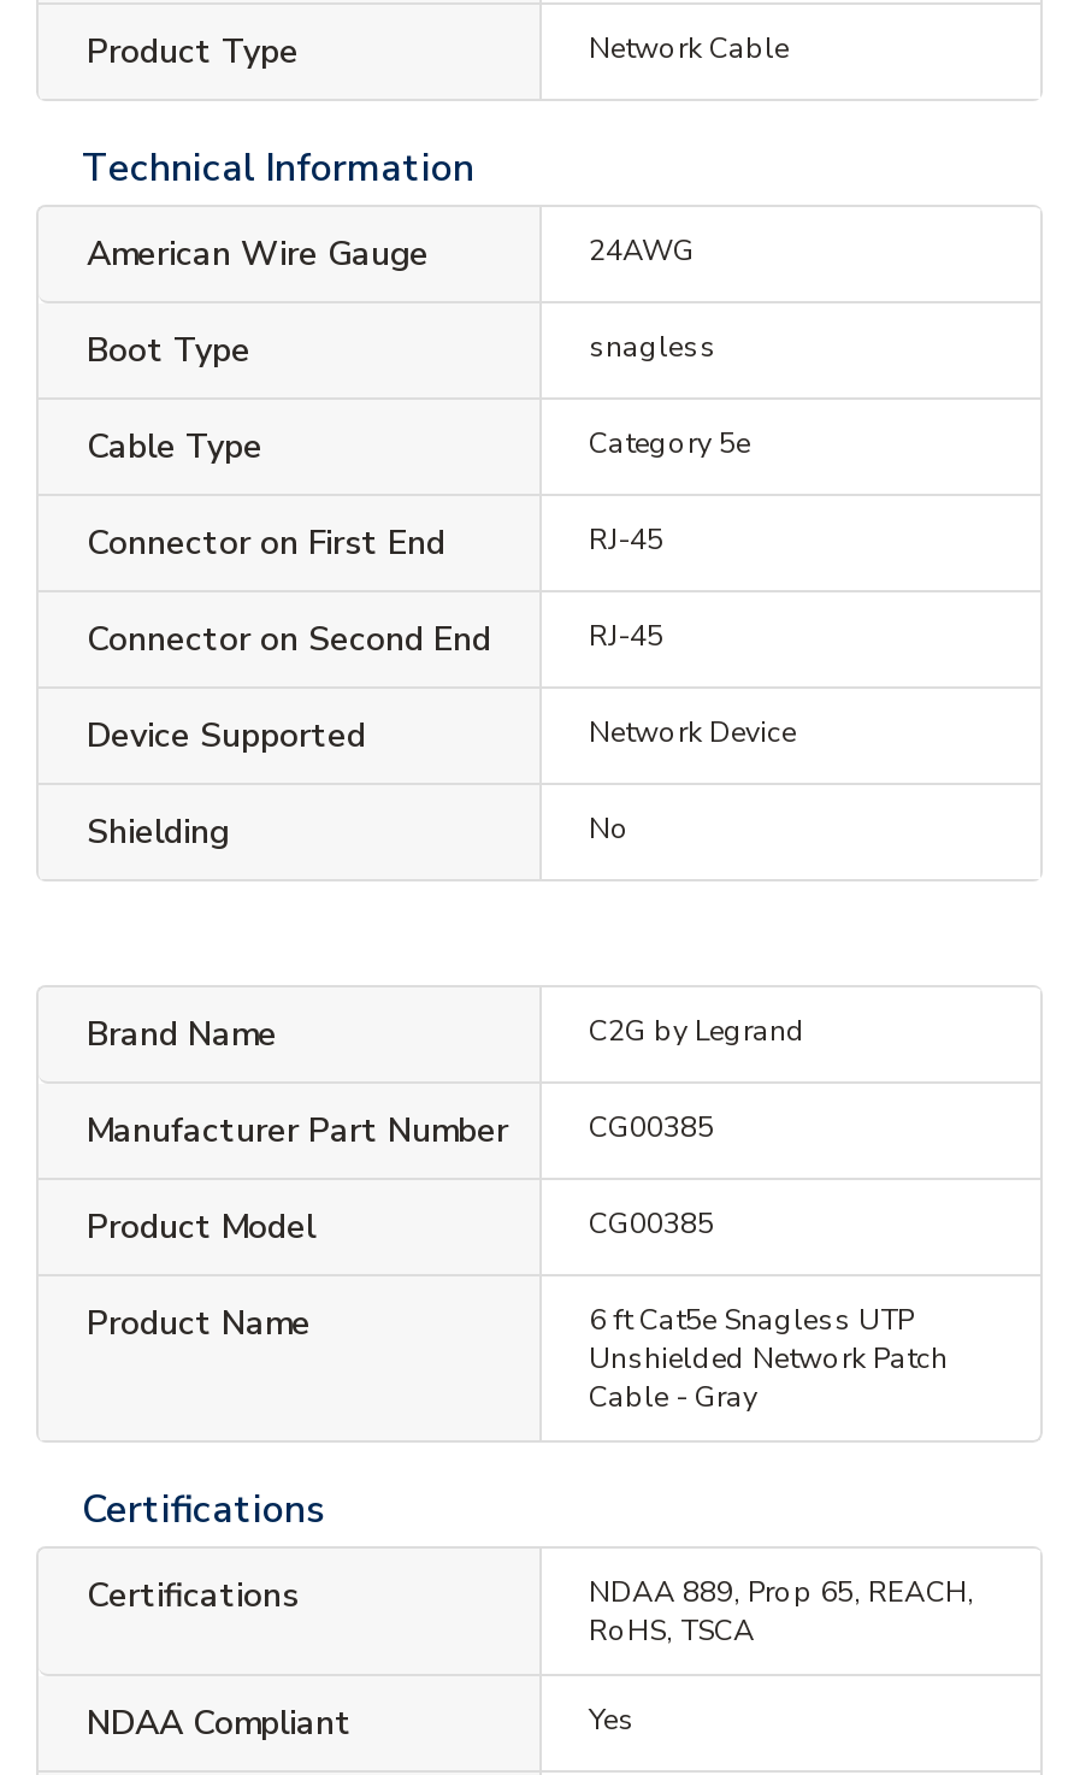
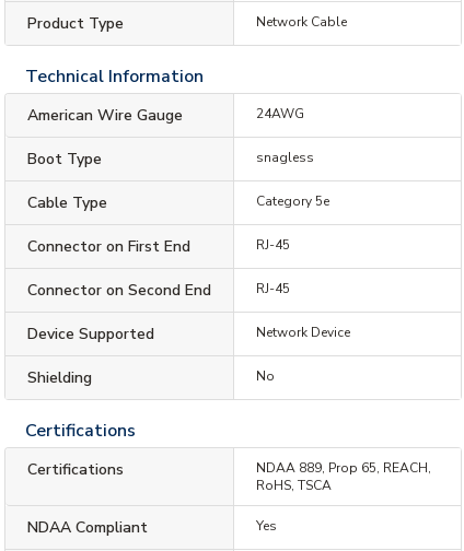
[87,1011,948,1416] Brand Name | C2G by Legrand | Manufacturer Part Number | CG00385 | Product Model | CG00385 | Product Name | 6 ft Cat5e Snagless UTP | Unshielded Network Patch | Cable - Gray -> none

